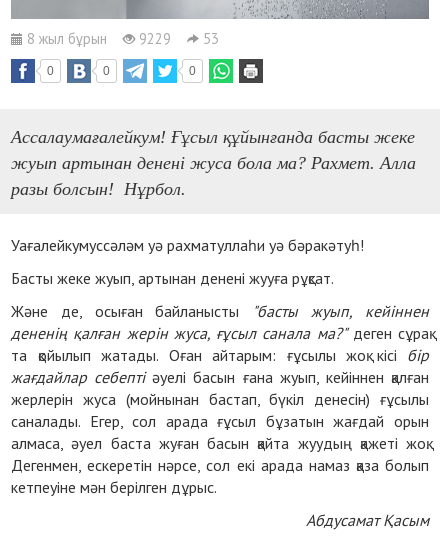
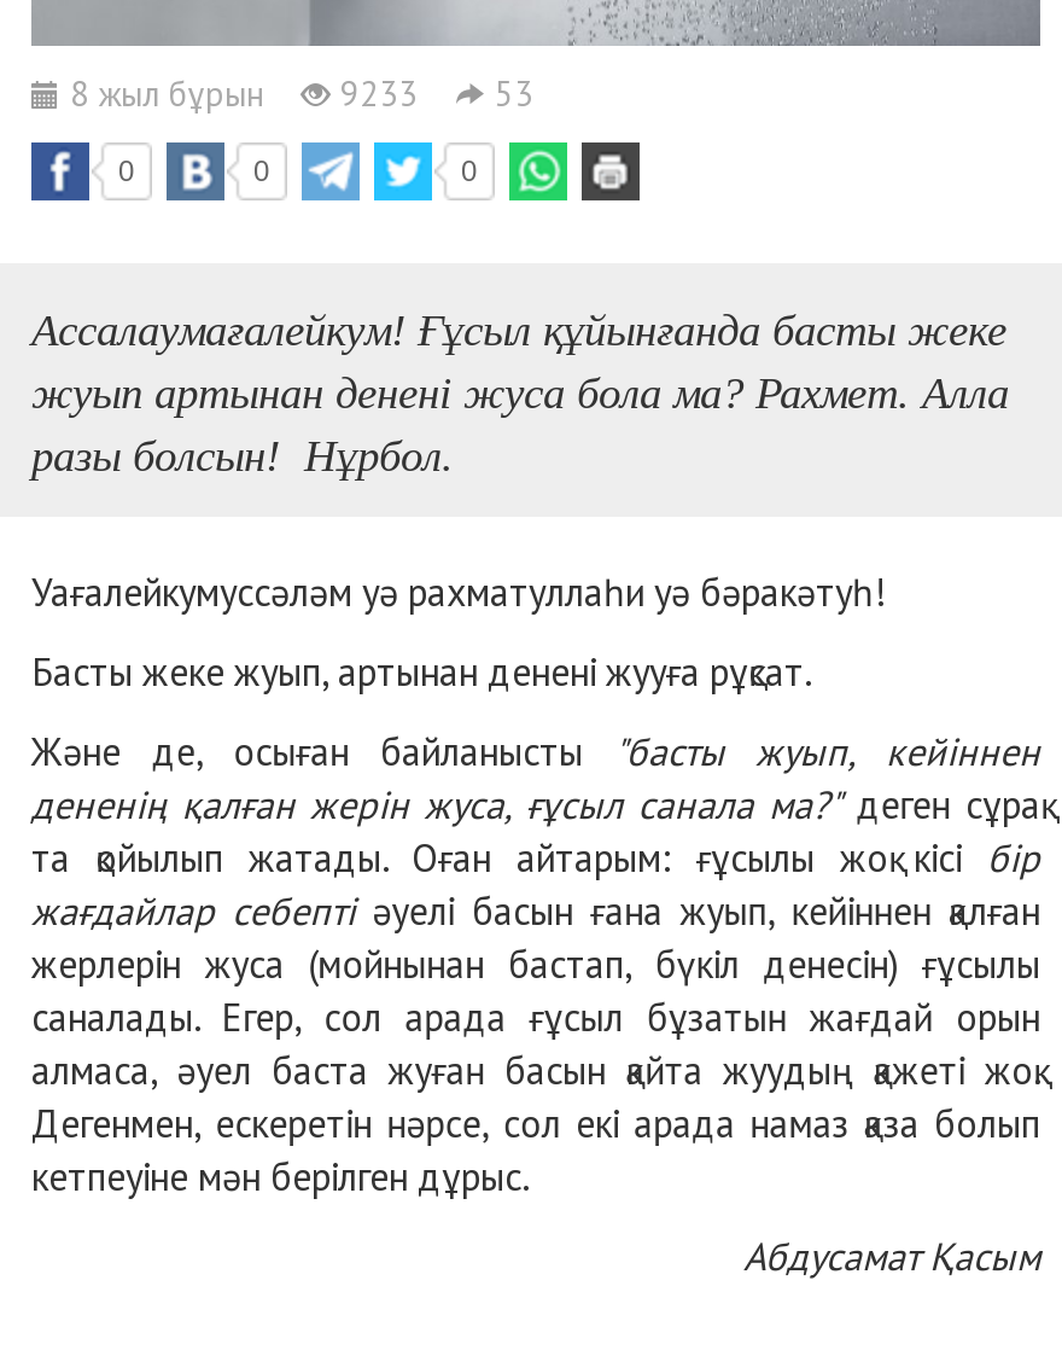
[23,29,219,48] 8 жыл бұрын 9229 53 -> [60,71,533,117] 8 жыл бұрын 9233 53

